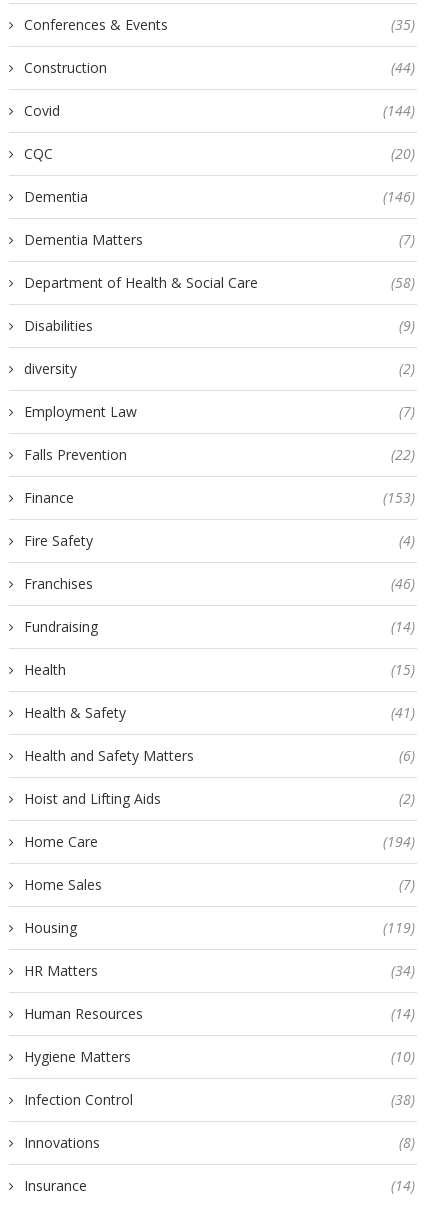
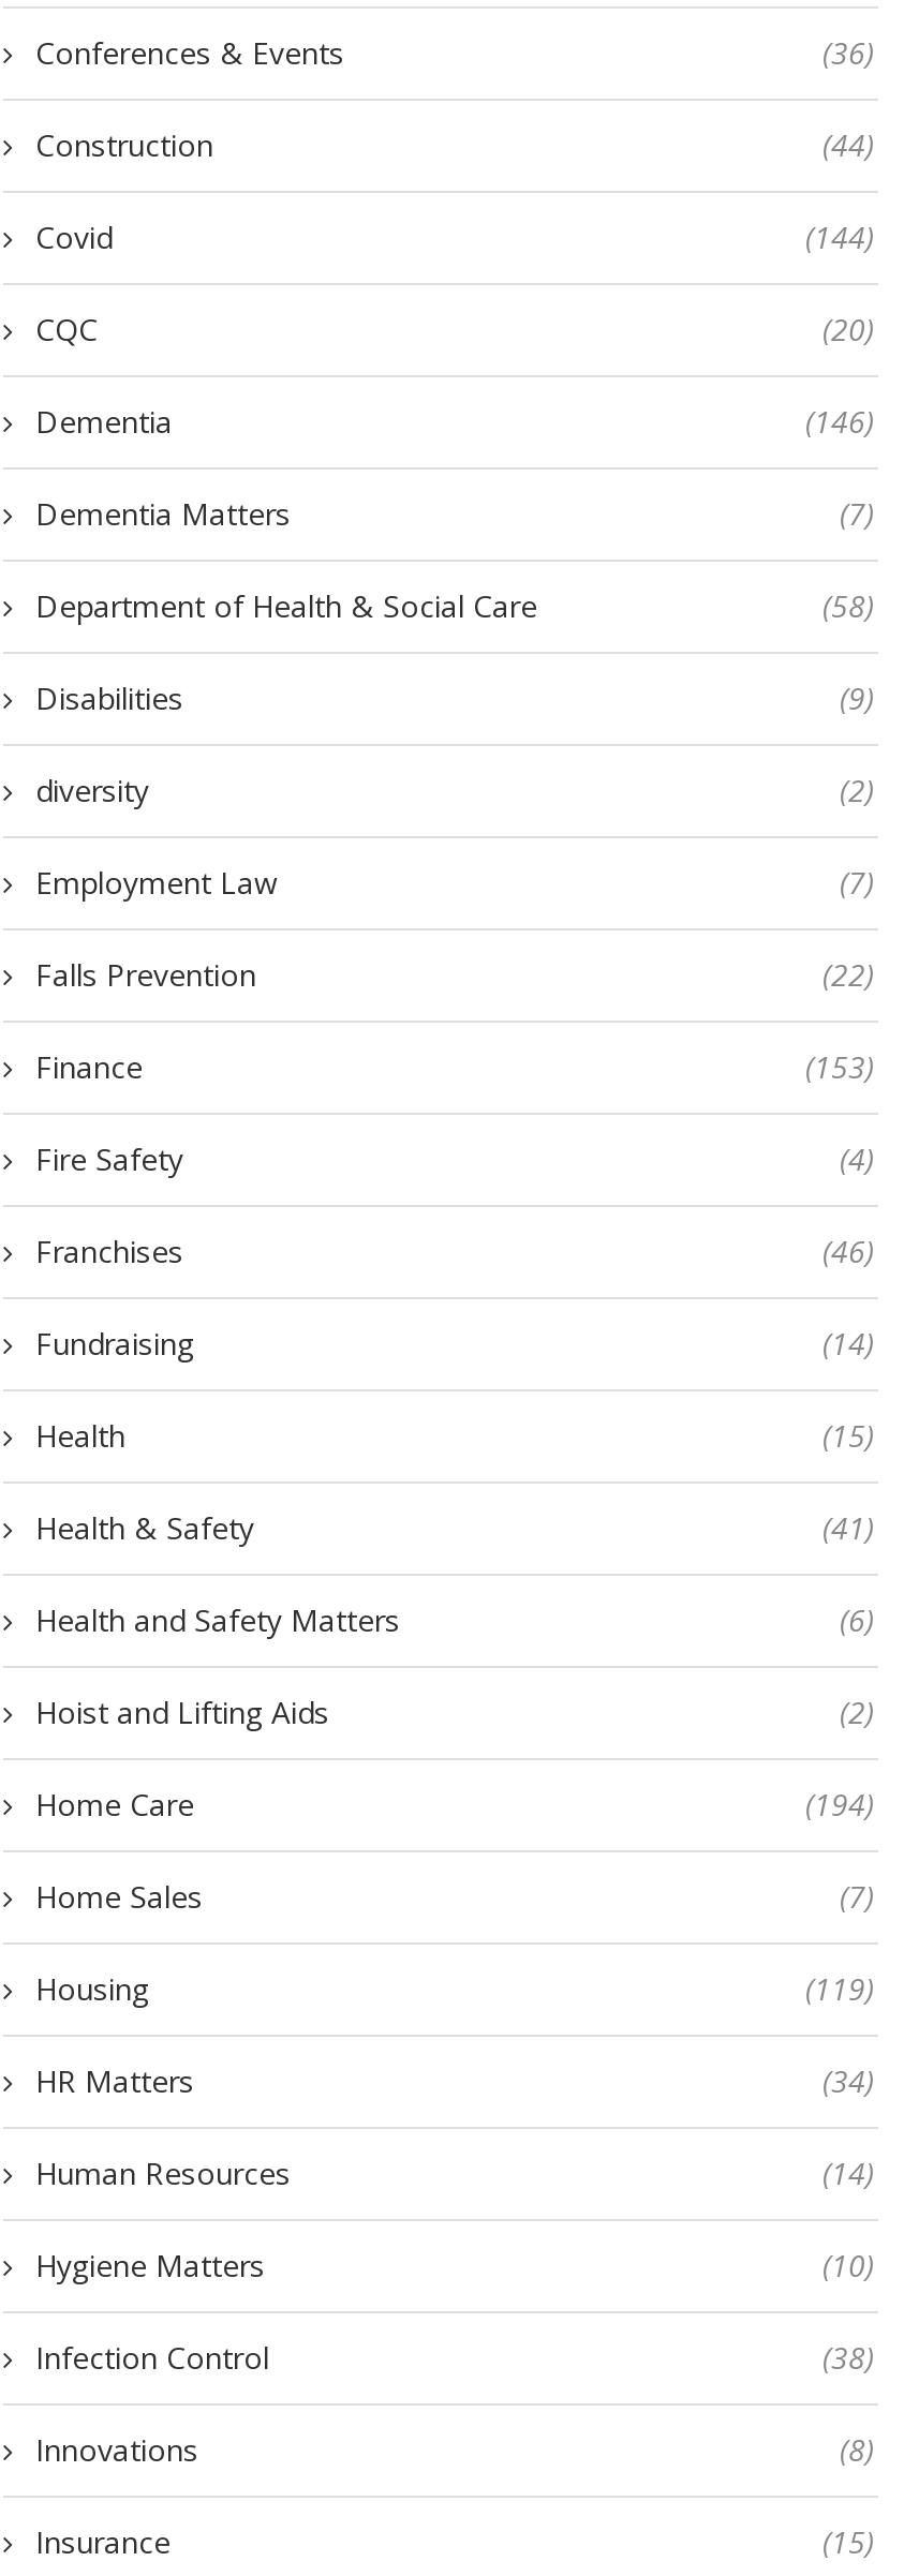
[391,15,415,34] (35) -> [823,33,874,74] (36)
[391,1176,415,1195] (14) -> [823,2522,874,2563] (15)

